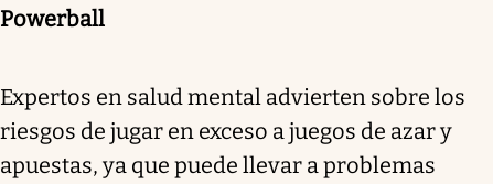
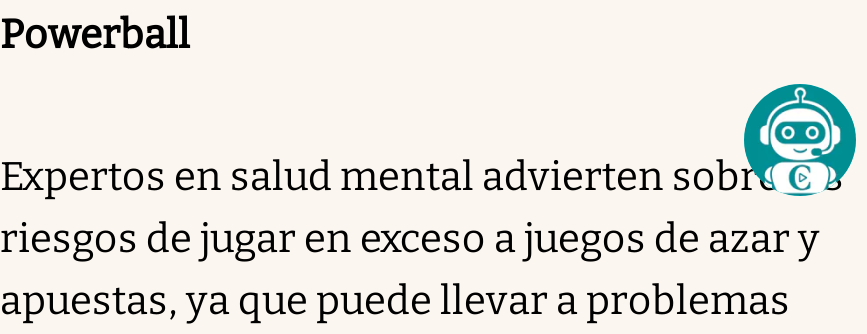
none -> [742,82,858,166] [image]

